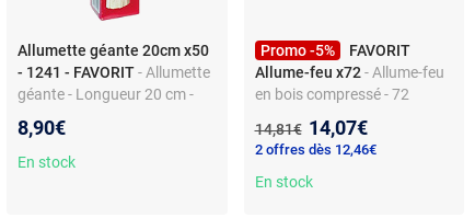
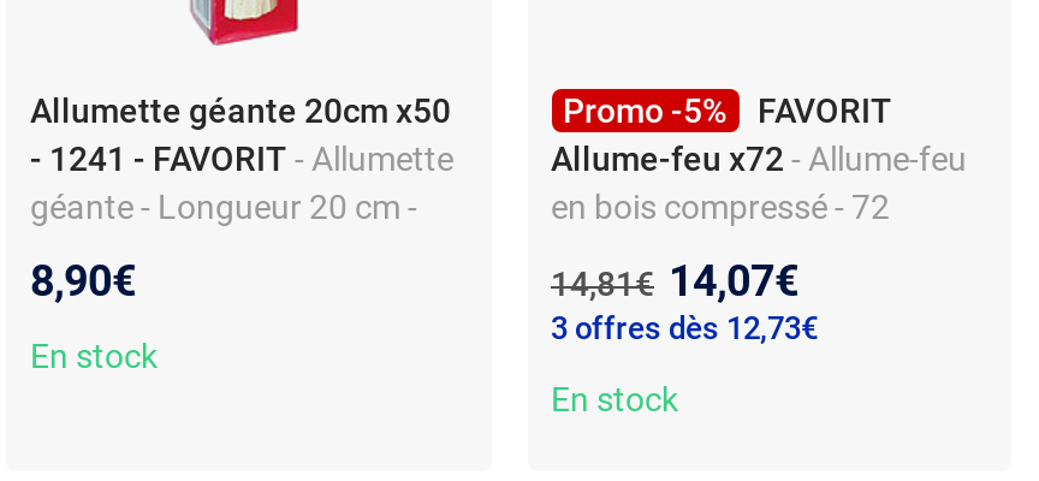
[254,141,376,158] 2 offres dès 12,46€ -> [551,310,818,346] 3 offres dès 12,73€

